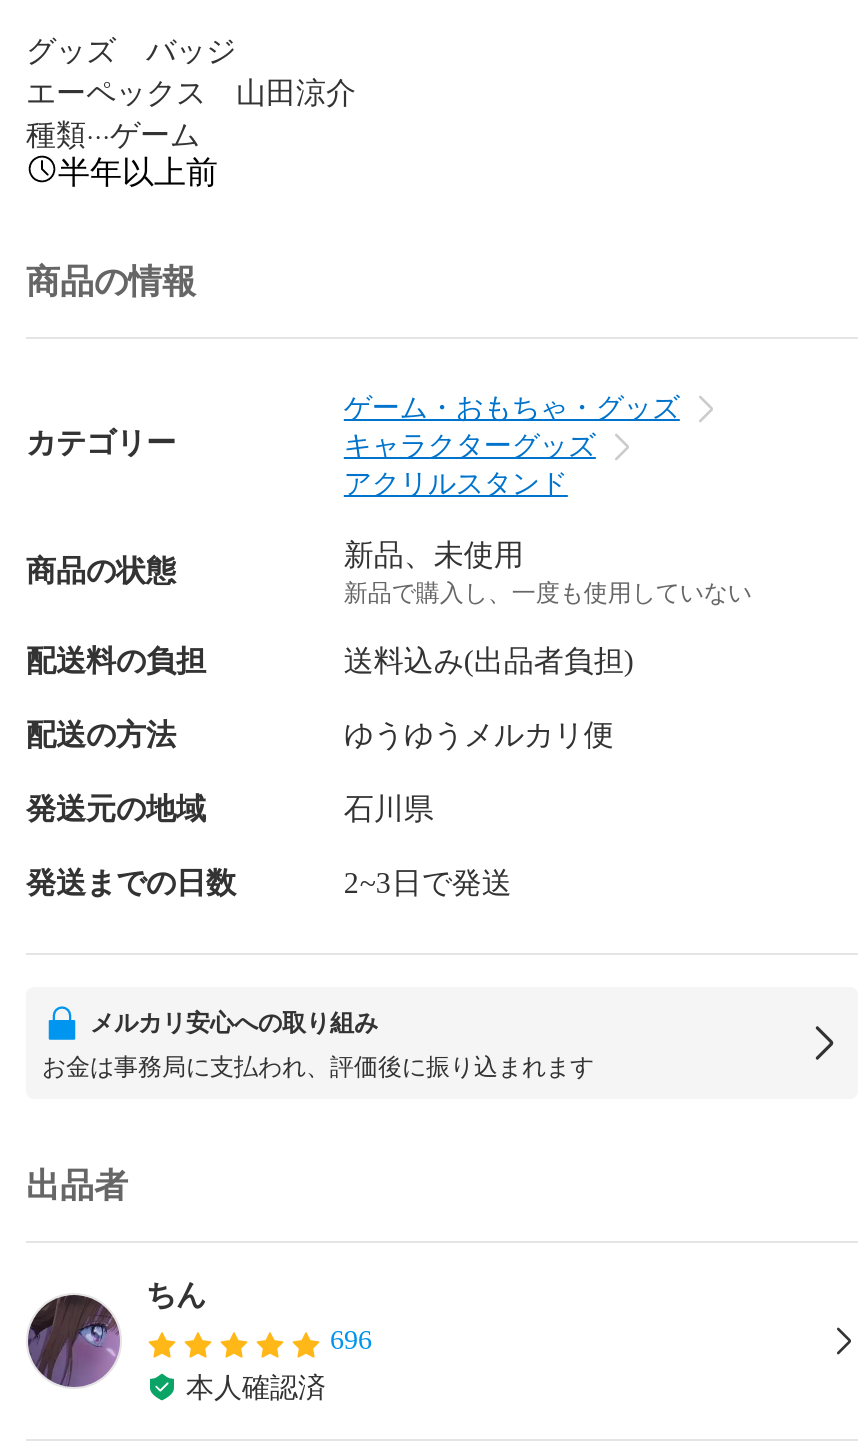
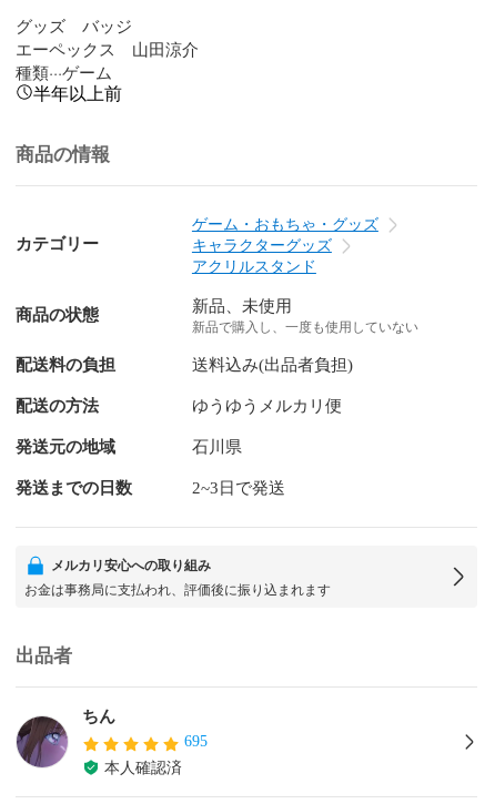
[330,1324,372,1354] 696 -> [184,733,208,749] 695

